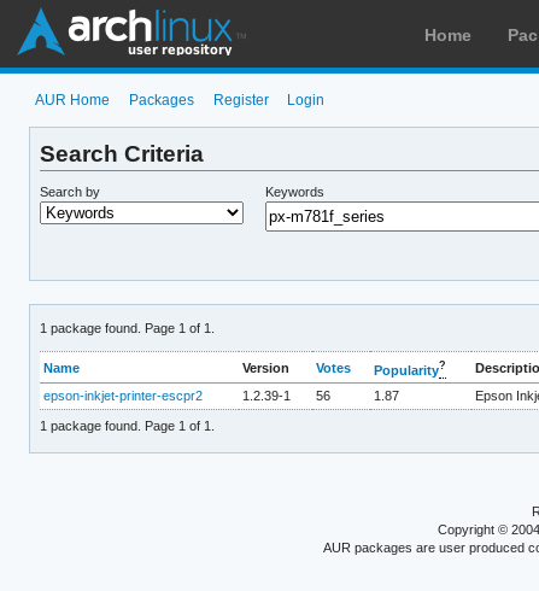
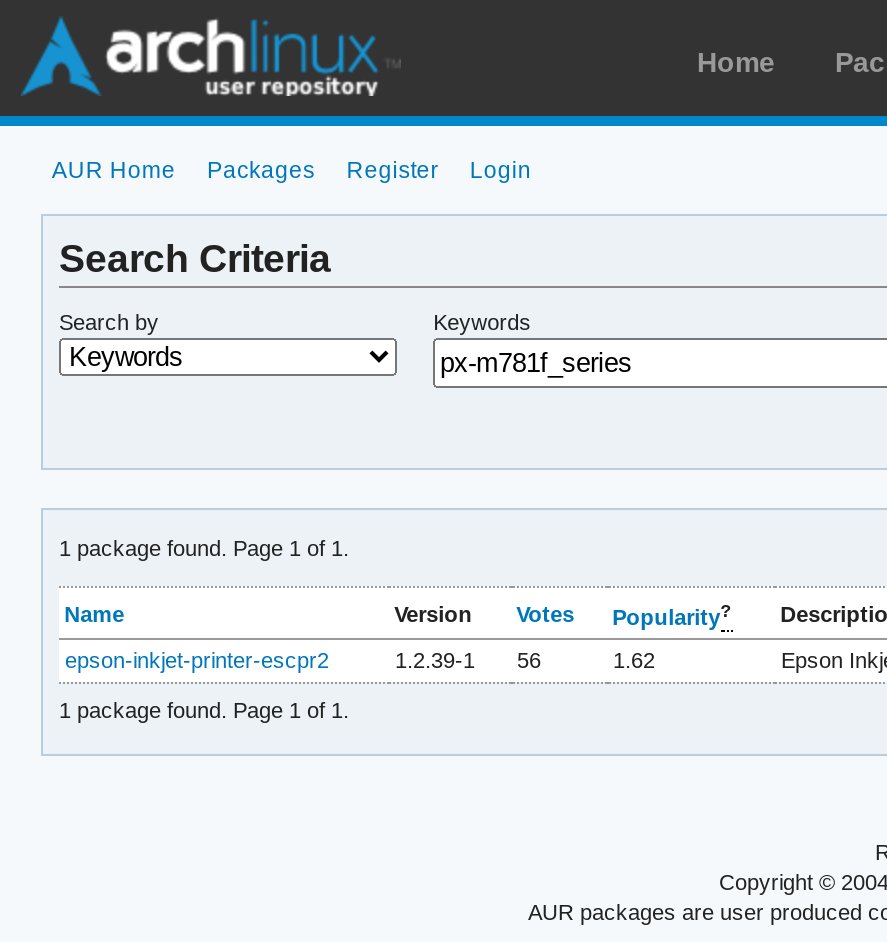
[374,389,399,403] 1.87 -> [613,648,655,672] 1.62

